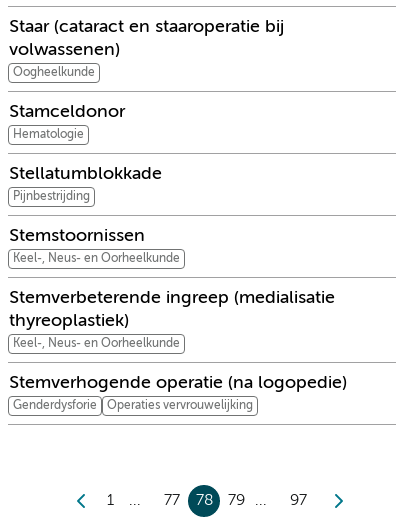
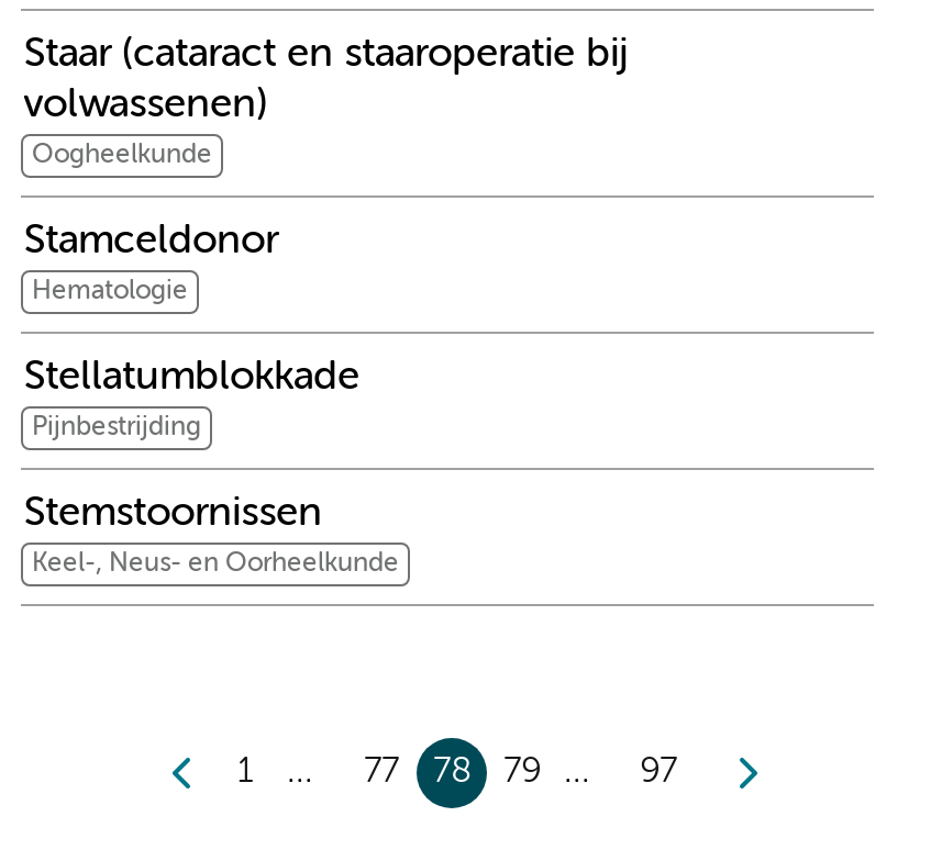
[9,289,347,412] Stemverbeterende ingreep (medialisatie | thyreoplastiek) | Keel-, Neus- en Oorheelkunde | Stemverhogende operatie (na logopedie) | Genderdysforie | Operaties vervrouwelijking -> none

